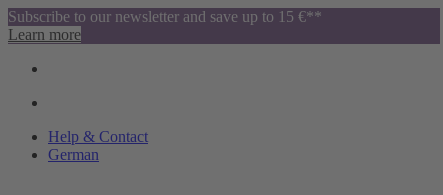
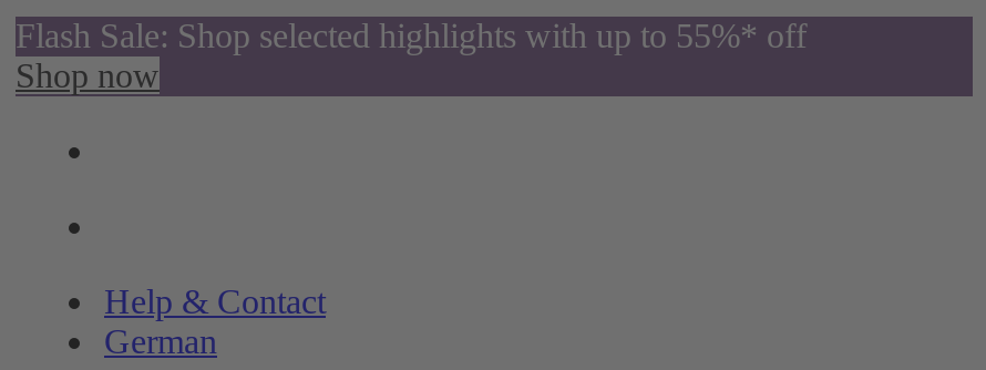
[8,8,322,43] Subscribe to our newsletter and save up to 15 €** | Learn more -> [16,17,807,94] Flash Sale: Shop selected highlights with up to 55%* off | Shop now

